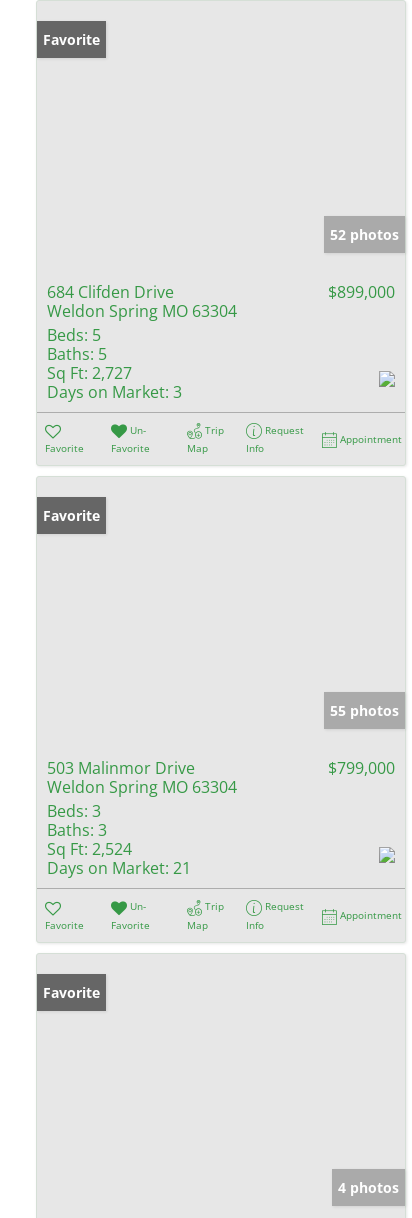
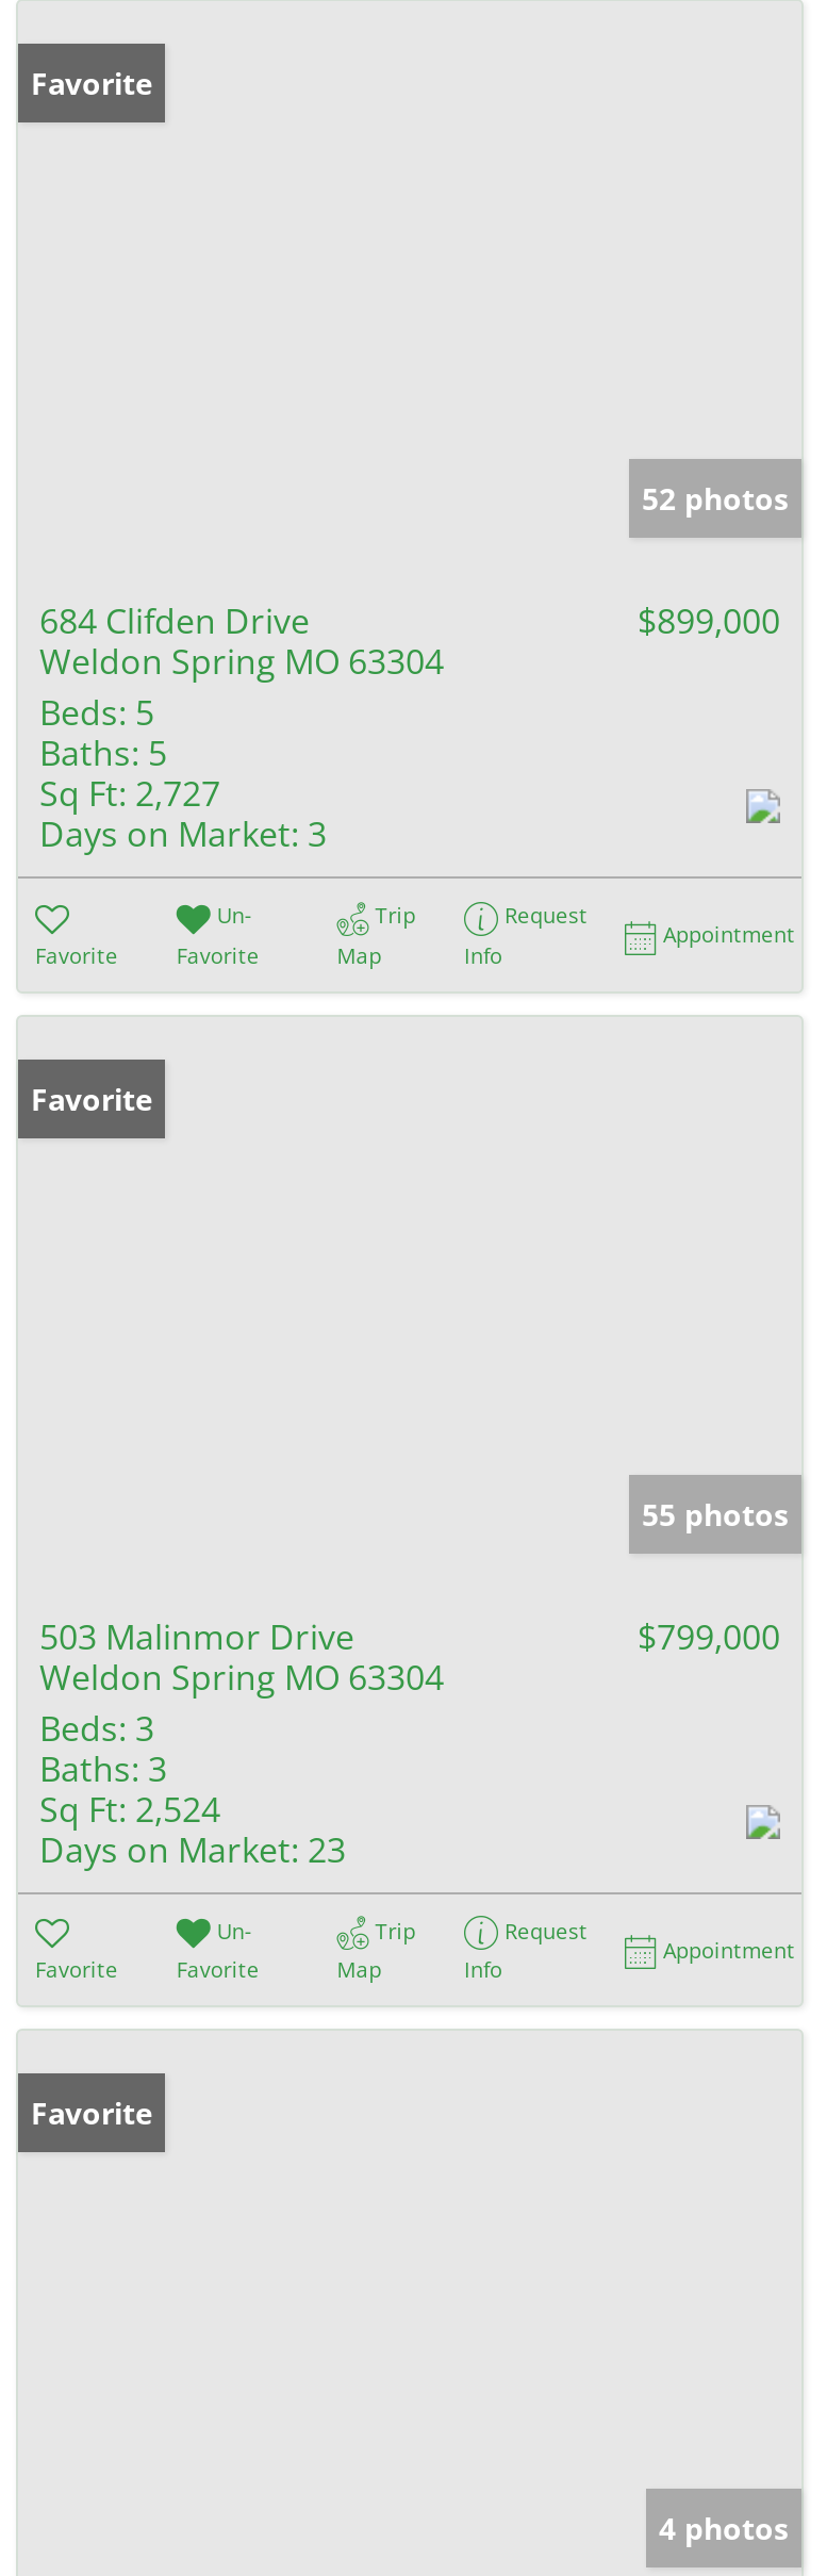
[47,857,191,879] Days on Market: 21 -> [39,1826,346,1873] Days on Market: 23

